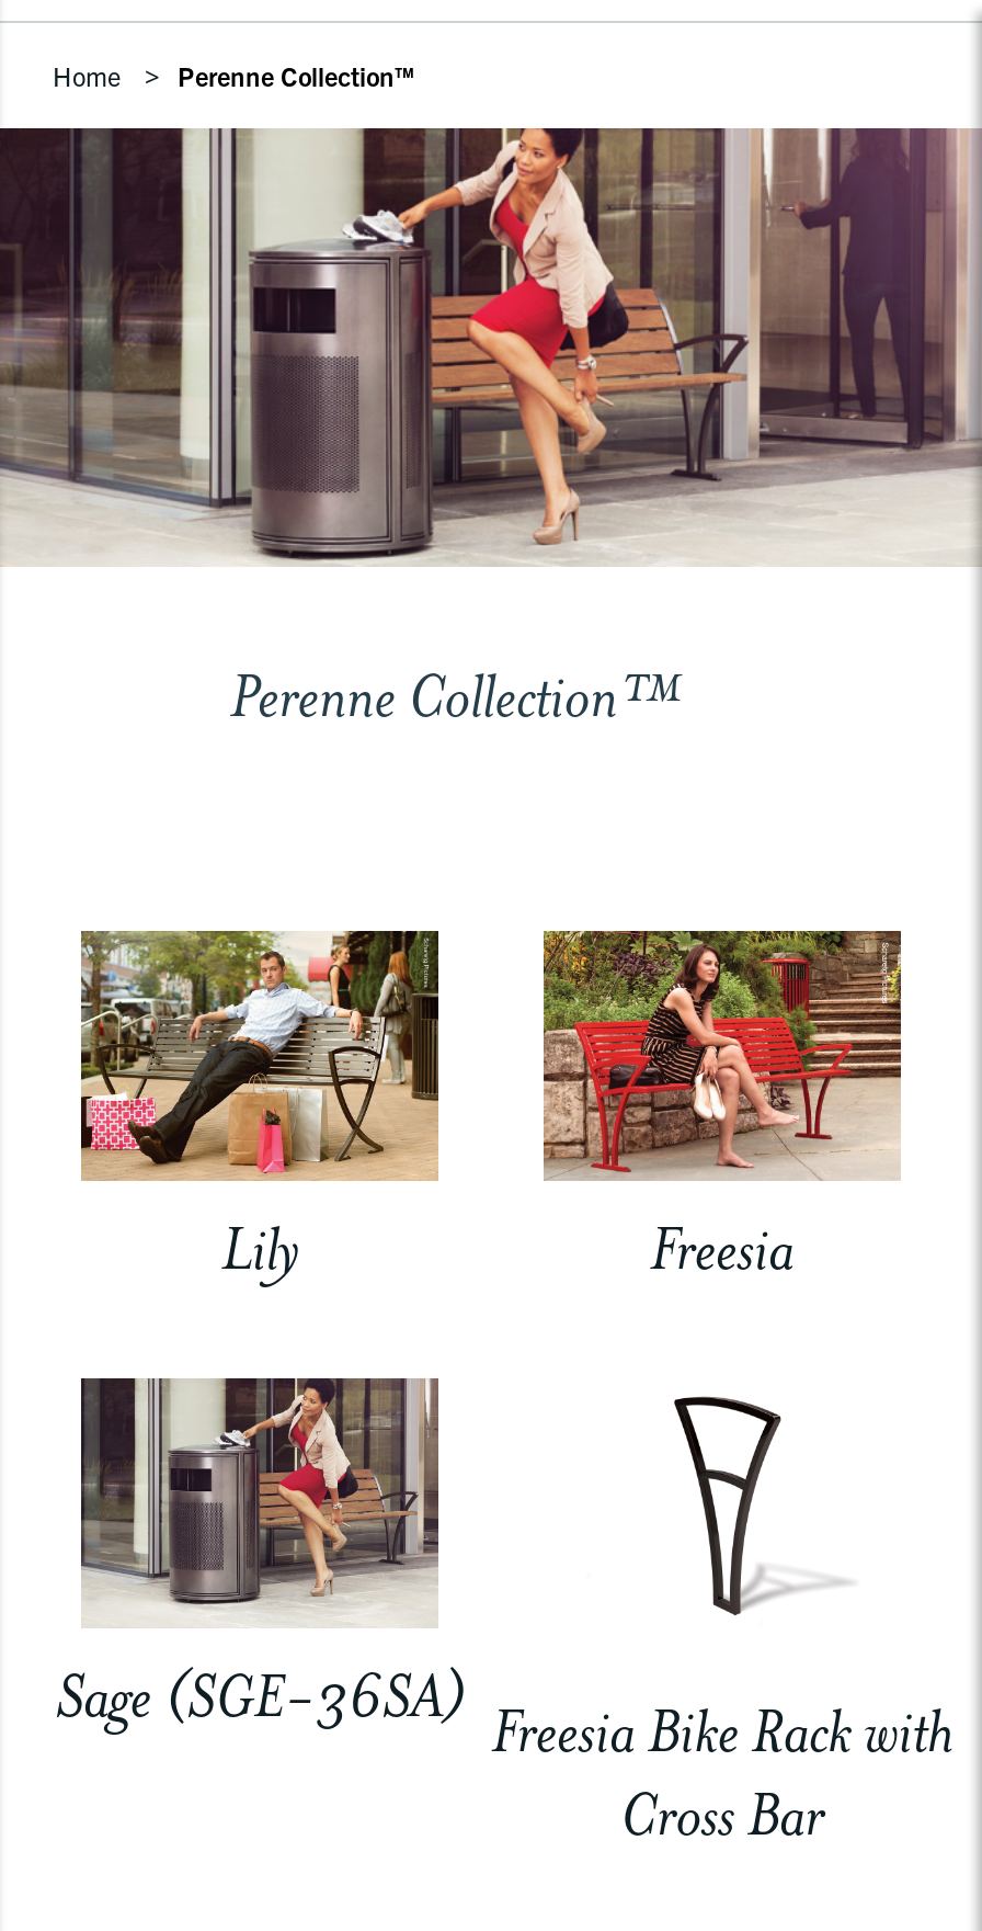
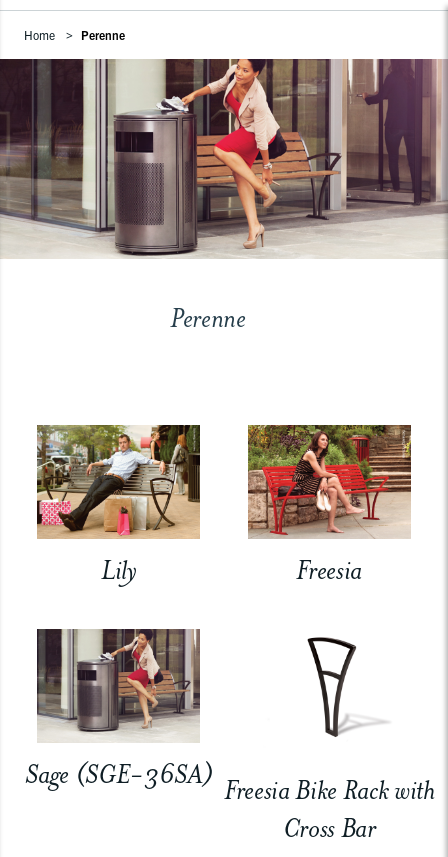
[178,58,414,91] Perenne Collection™ -> [81,27,125,42] Perenne
[229,657,682,736] Perenne Collection™ -> [170,300,246,336] Perenne

